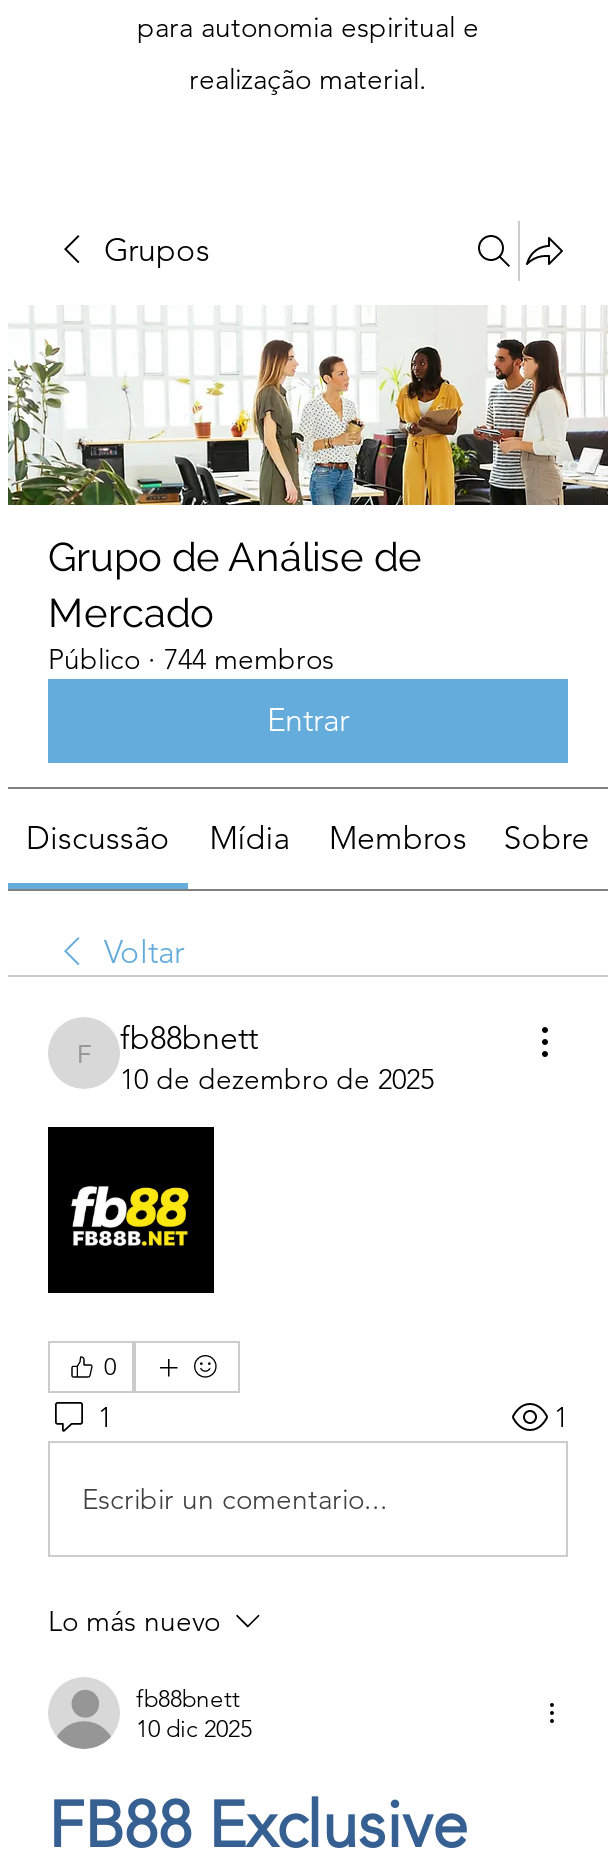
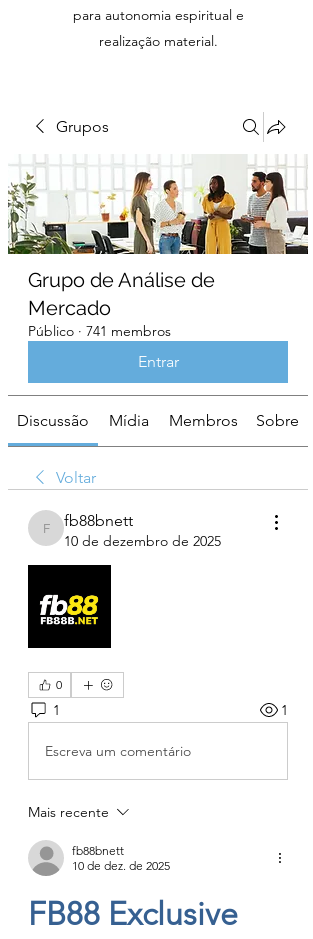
[48,641,334,677] Público · 744 membros -> [28,322,171,340] Público · 741 membros
[82,1480,388,1516] Escribir un comentario... -> [45,741,191,759] Escreva um comentário
[48,1603,220,1639] Lo más nuevo -> [28,803,109,821] Mais recente
[136,1713,252,1743] 10 dic 2025 -> [72,858,170,873] 10 de dez. de 2025

